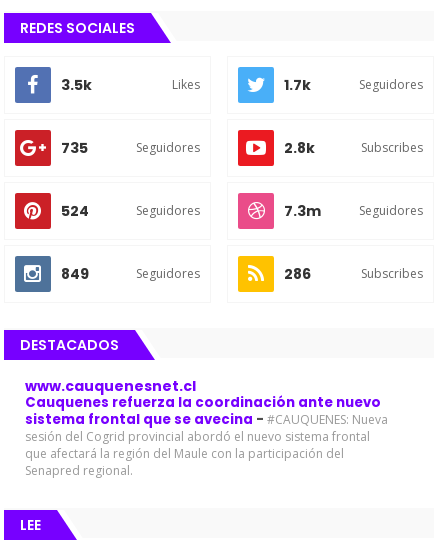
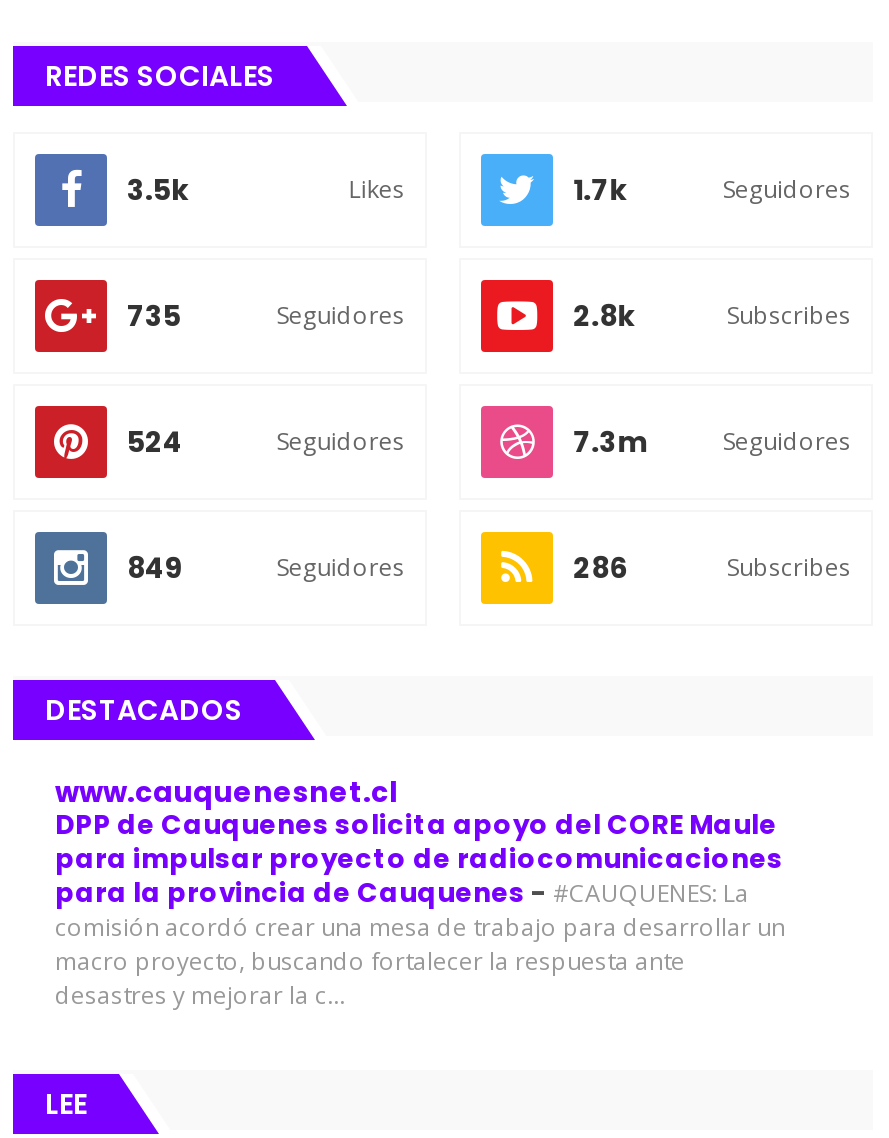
[25,393,388,479] Cauquenes refuerza la coordinación ante nuevo | sistema frontal que se avecina - #CAUQUENES: Nueva | sesión del Cogrid provincial abordó el nuevo sistema frontal | que afectará la región del Maule con la participación del | Senapred regional. -> [55,806,785,1012] DPP de Cauquenes solicita apoyo del CORE Maule | para impulsar proyecto de radiocomunicaciones | para la provincia de Cauquenes - #CAUQUENES: La | comisión acordó crear una mesa de trabajo para desarrollar un | macro proyecto, buscando fortalecer la respuesta ante | desastres y mejorar la c...

